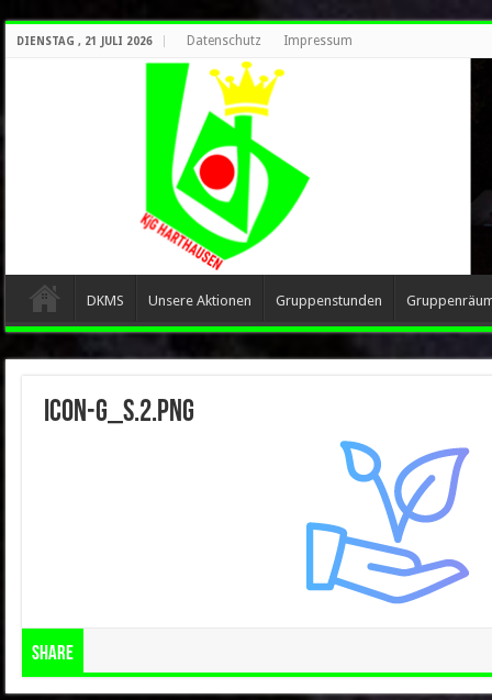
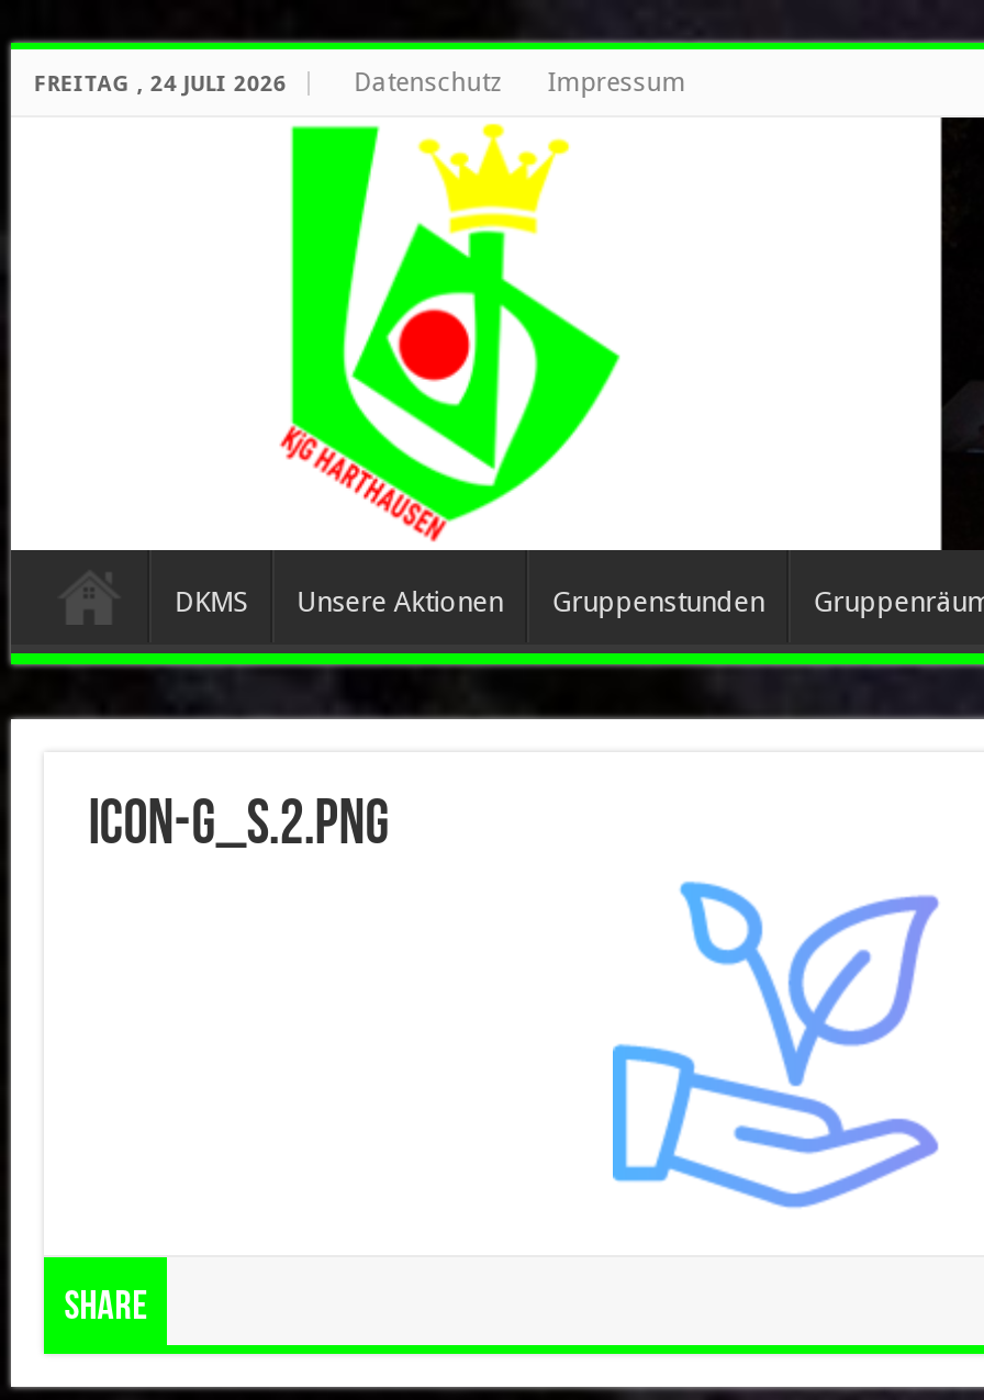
[17,35,153,47] DIENSTAG , 21 JULI 2026 -> [33,71,286,96] FREITAG , 24 JULI 2026

